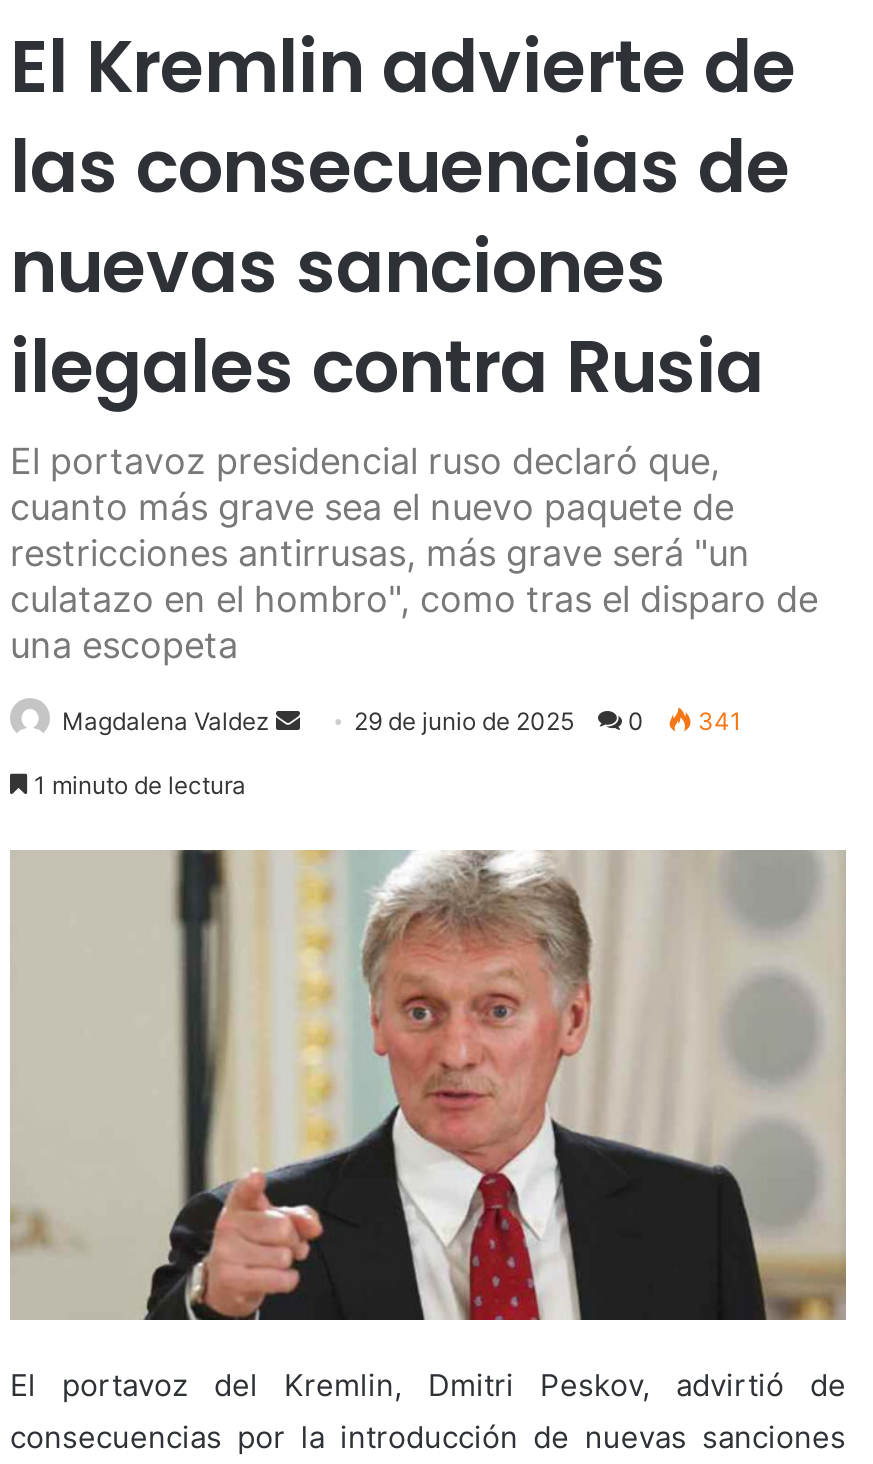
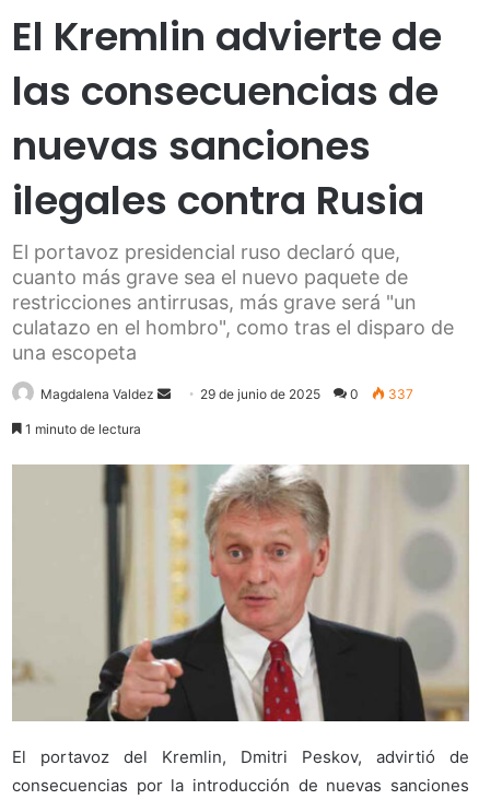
[692,706,742,736] 341 -> [385,386,413,402] 337

